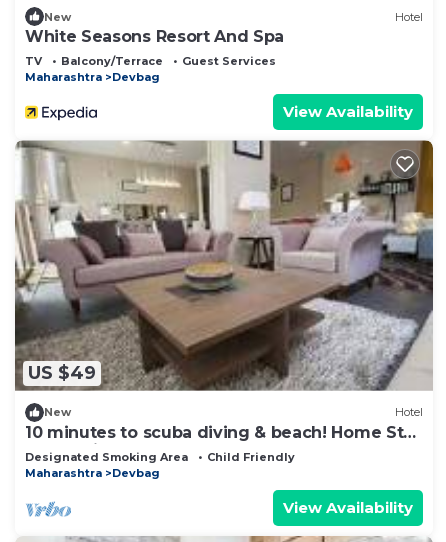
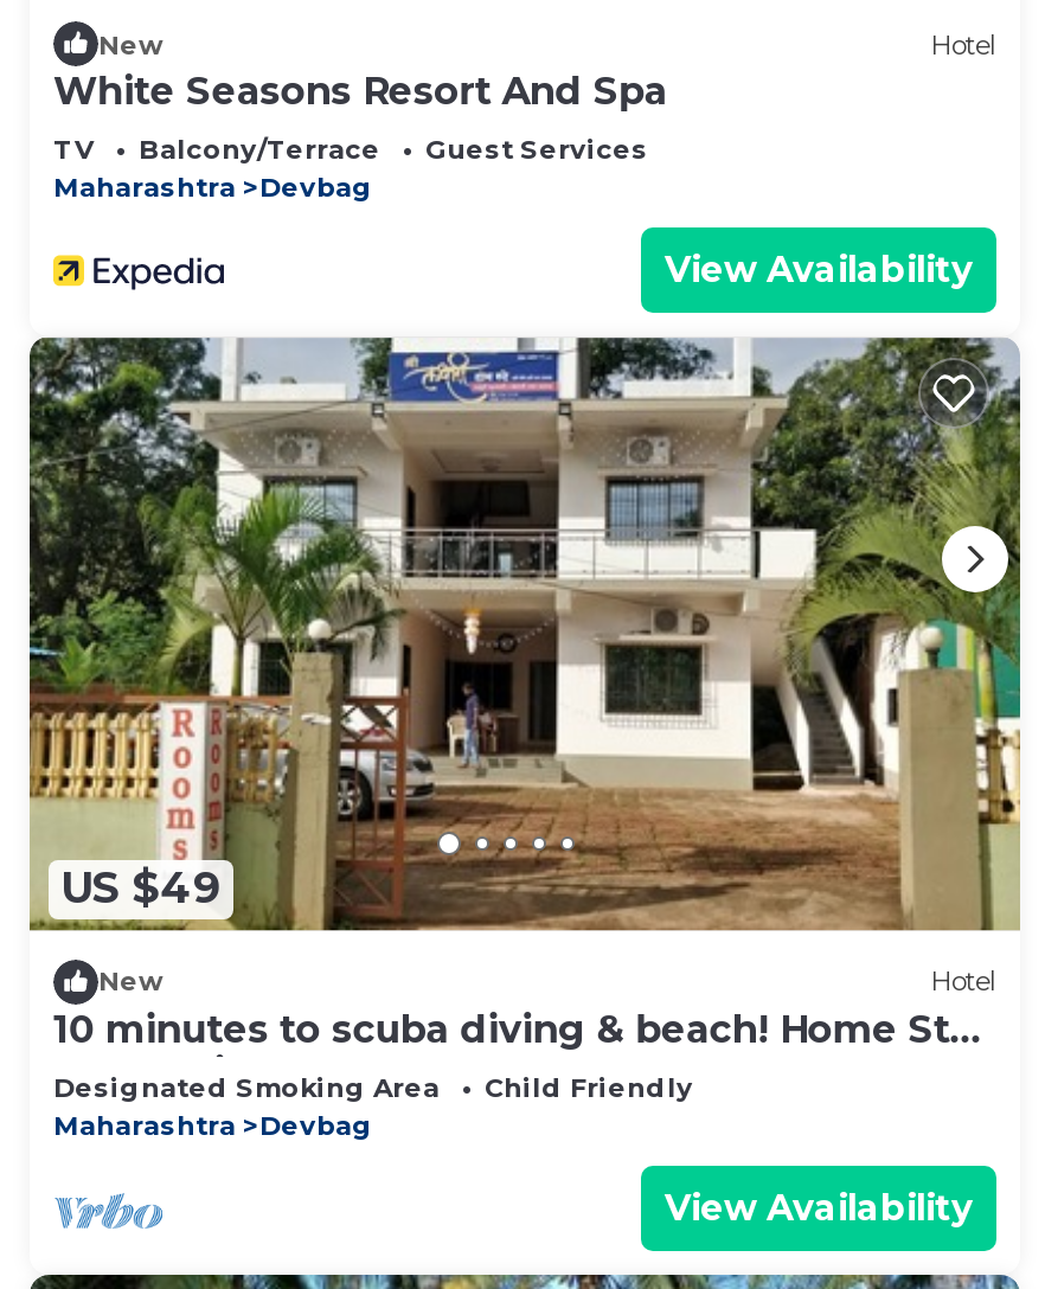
[14,140,434,391] [image] -> [27,336,1022,931] [image]

